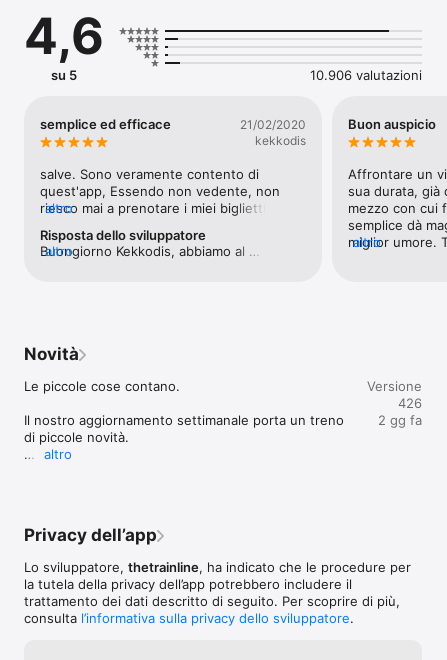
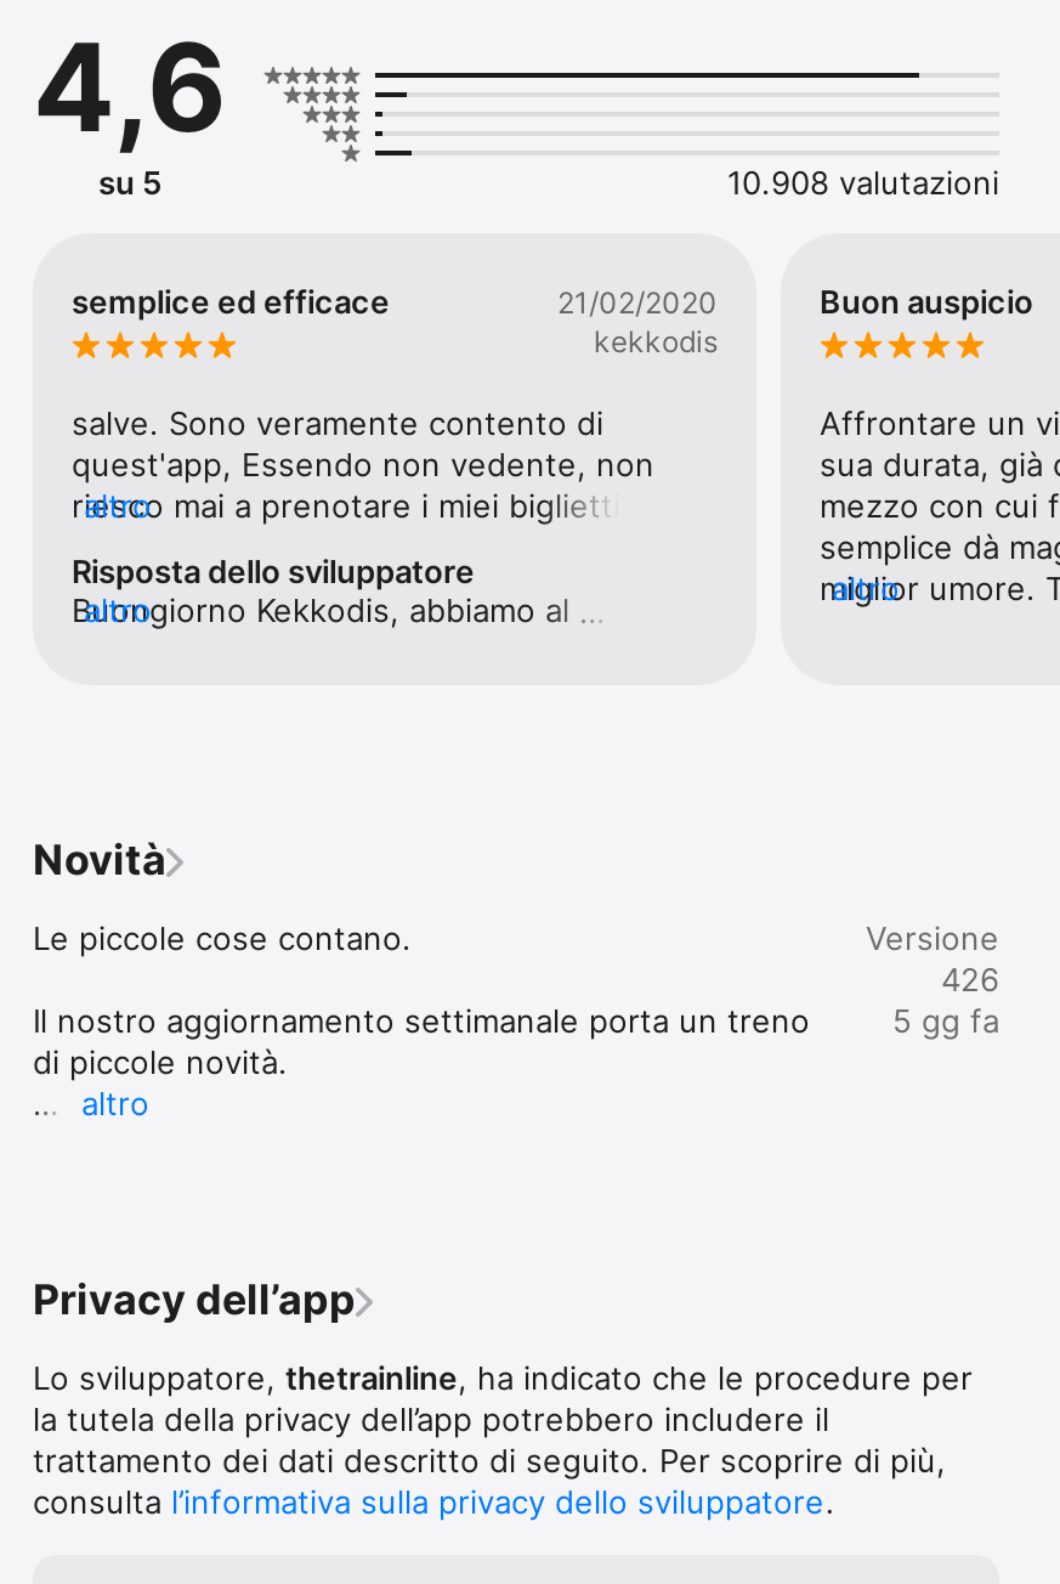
[310,67,422,83] 10.906 valutazioni -> [727,162,999,201] 10.908 valutazioni
[378,412,422,428] 2 gg fa -> [892,1000,999,1039] 5 gg fa

